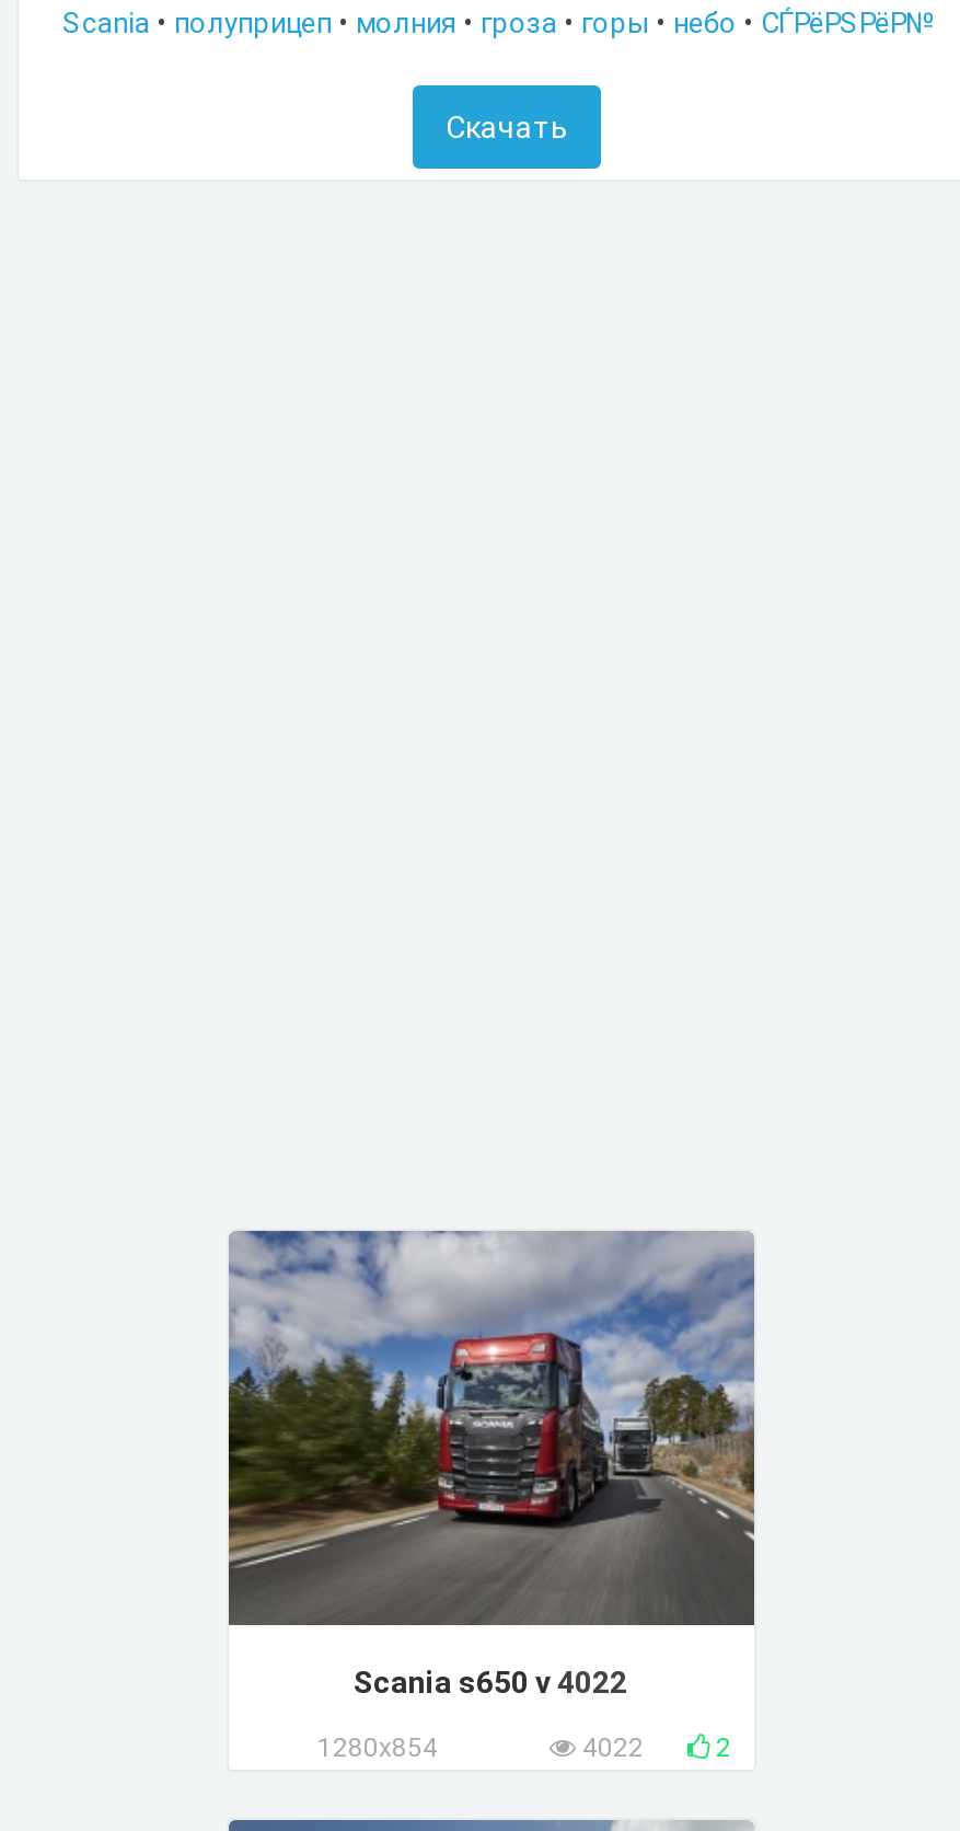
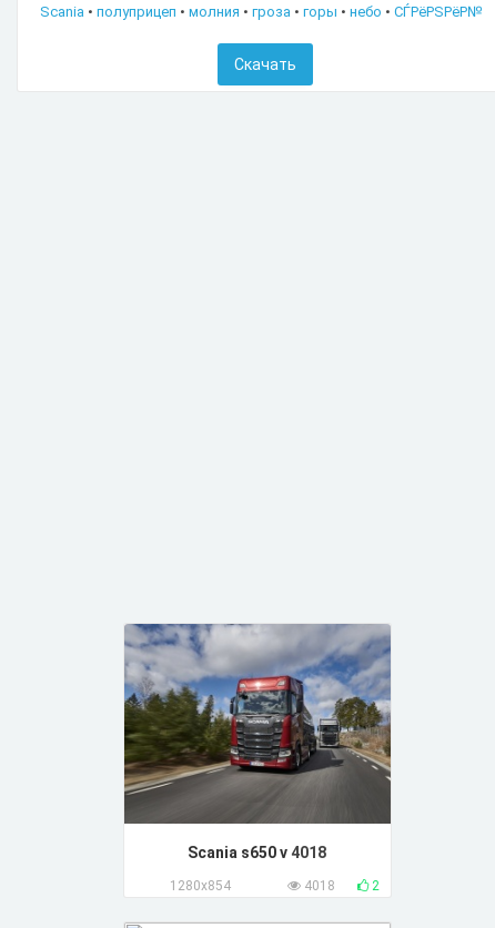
[354,1665,627,1700] Scania s650 v 4022 -> [188,844,326,861] Scania s650 v 4018
[576,1732,644,1763] 4022 -> [300,878,335,894] 4018

